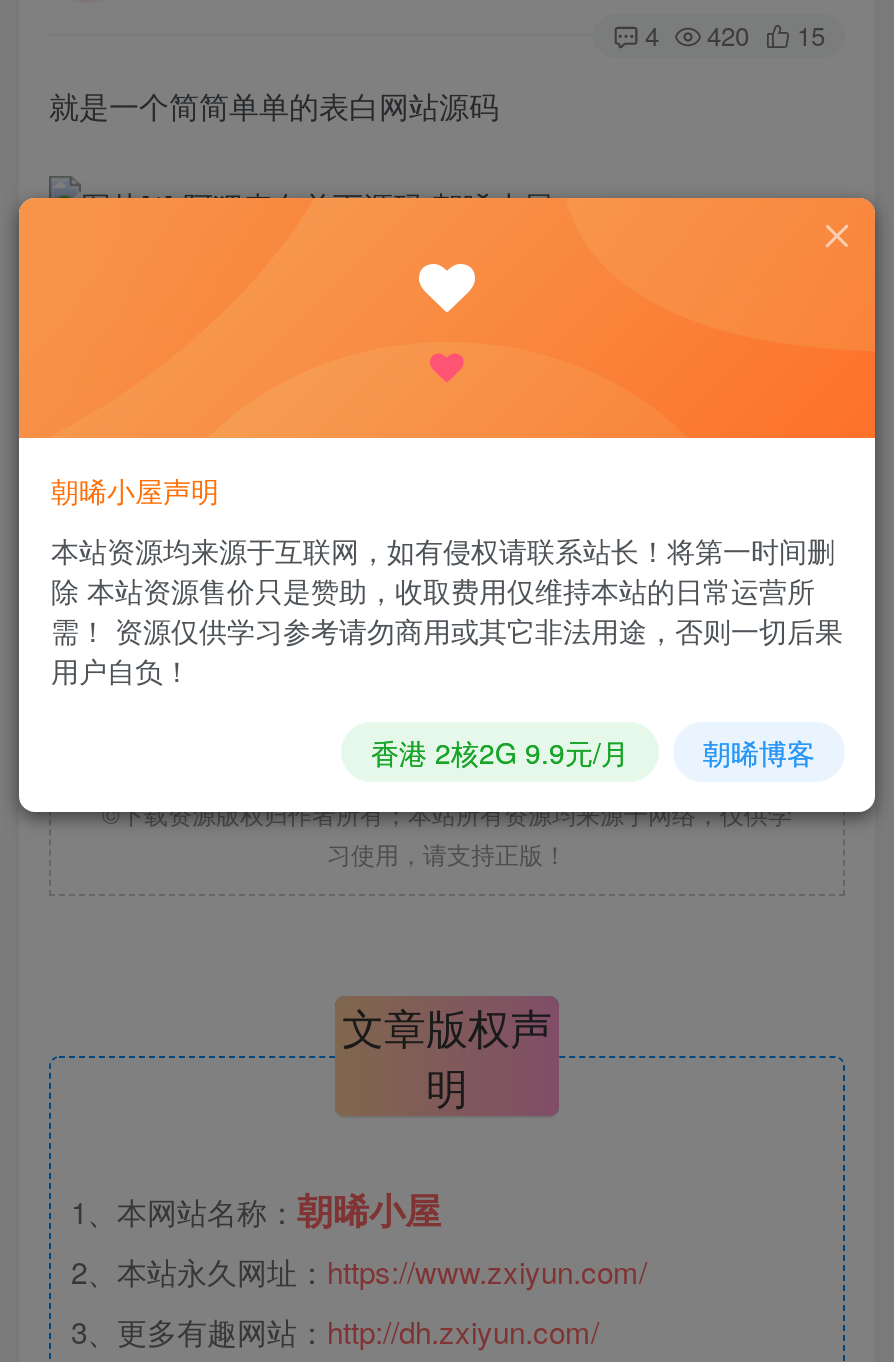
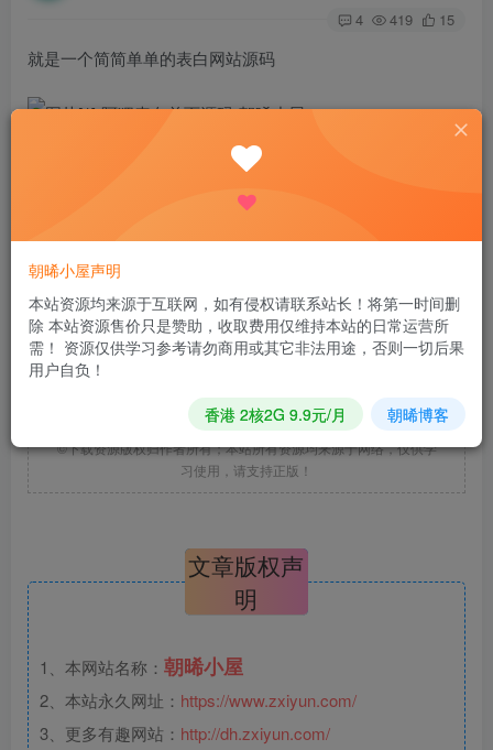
[645,16,825,54] 4 420 15 -> [355,9,454,30] 4 419 15

